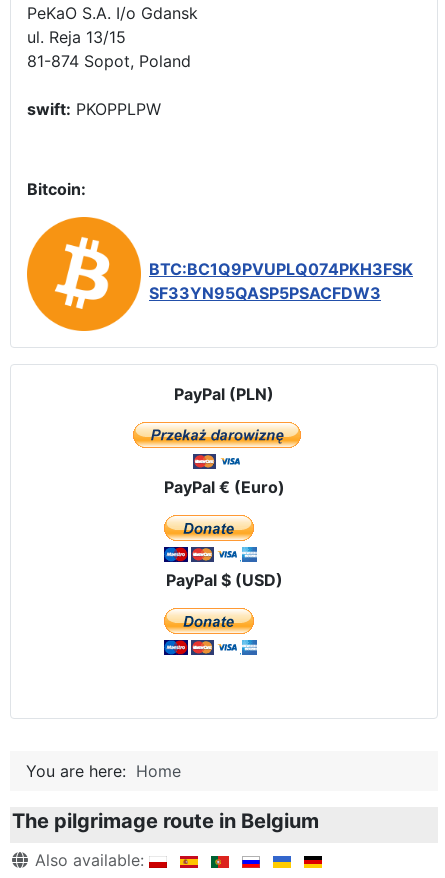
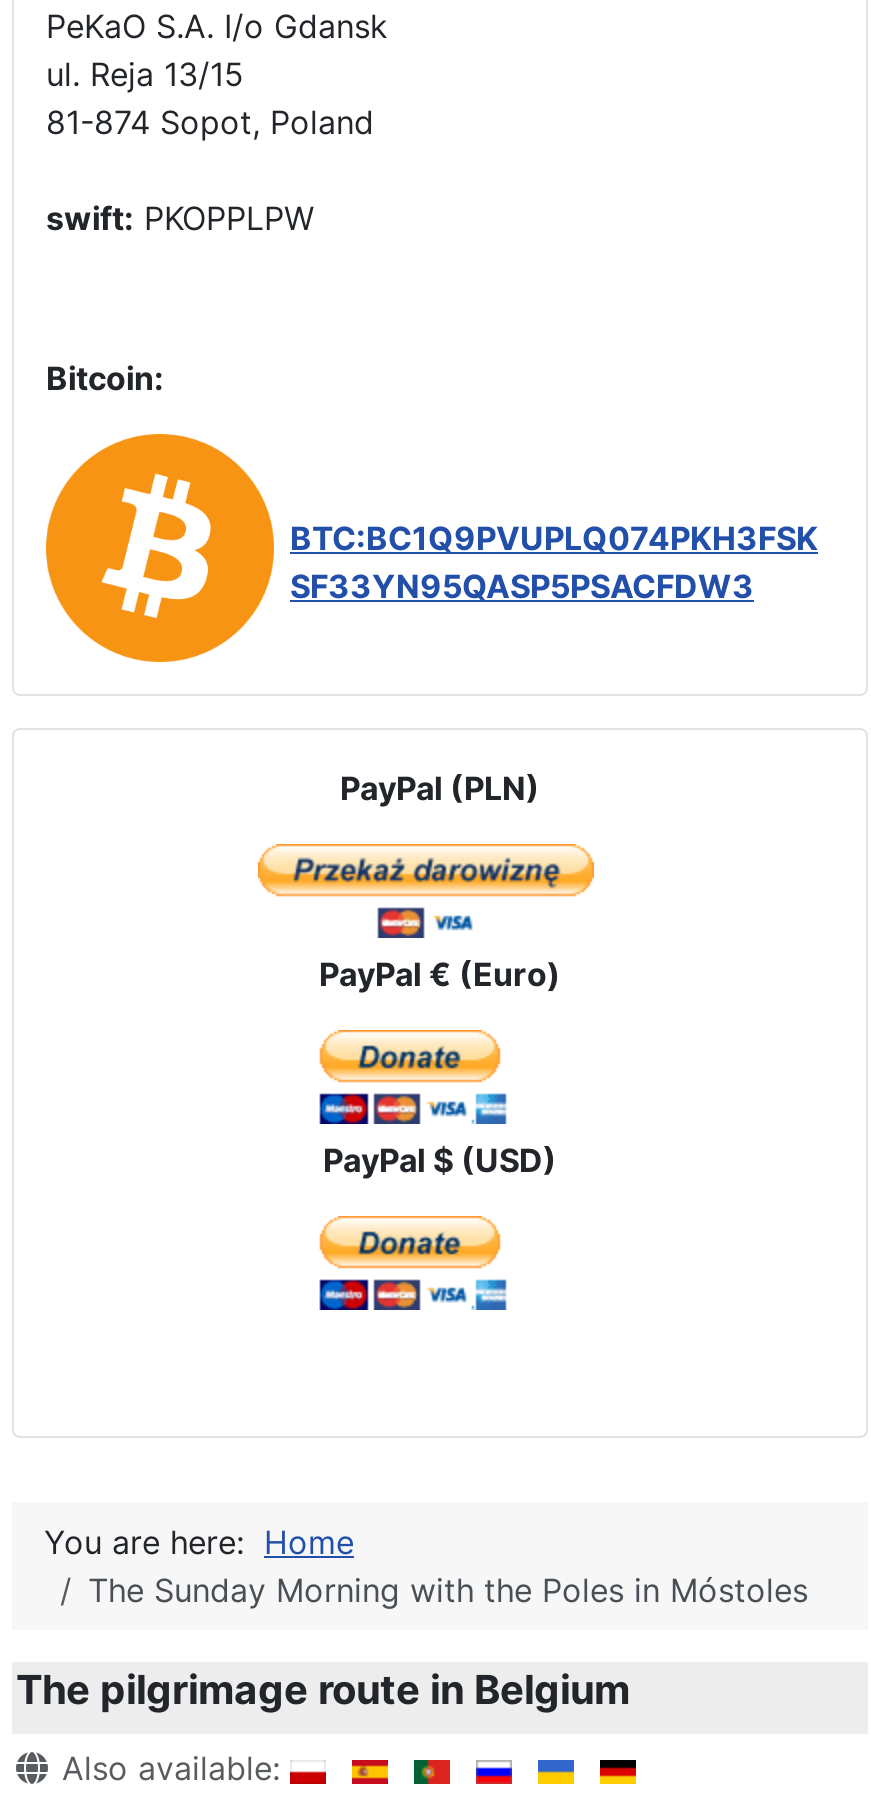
none -> [88,1570,808,1610] The Sunday Morning with the Poles in Móstoles

